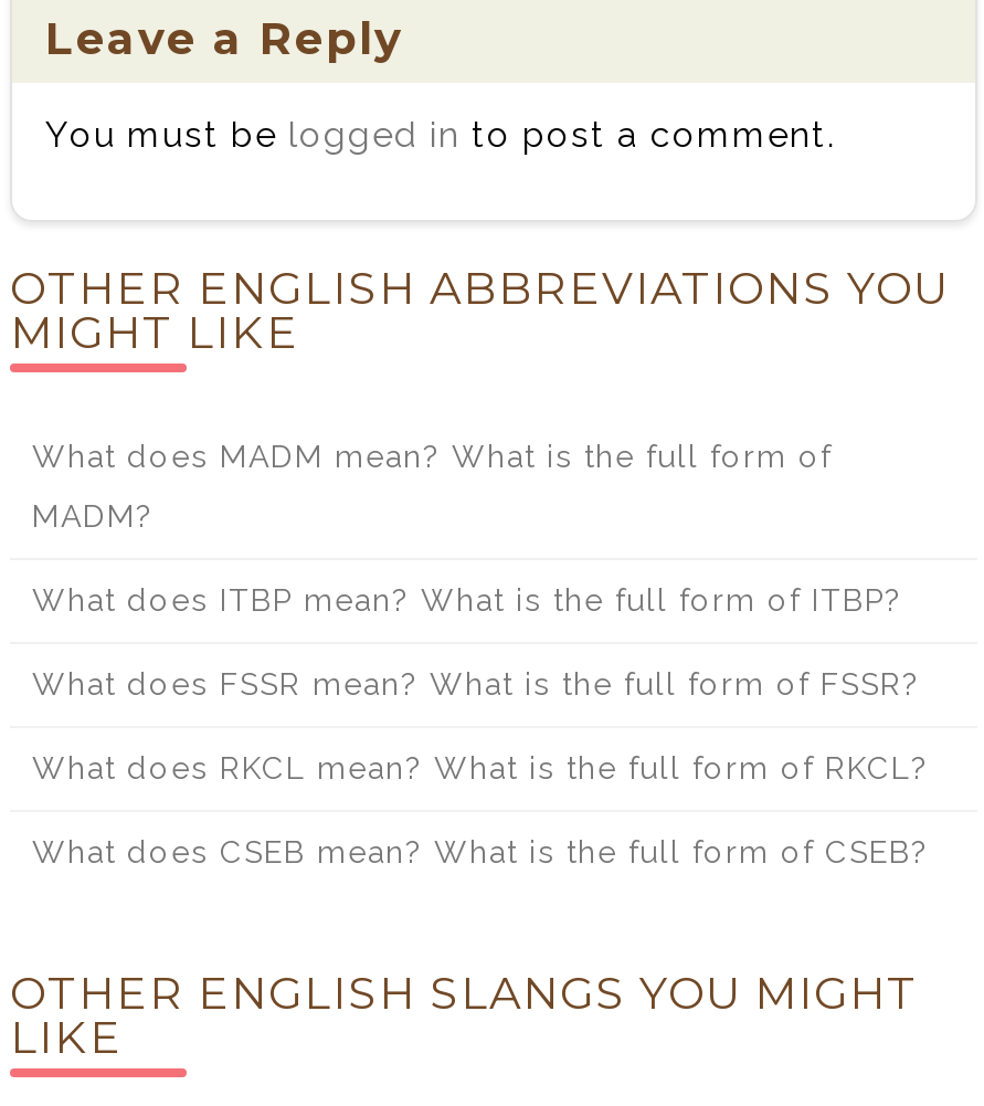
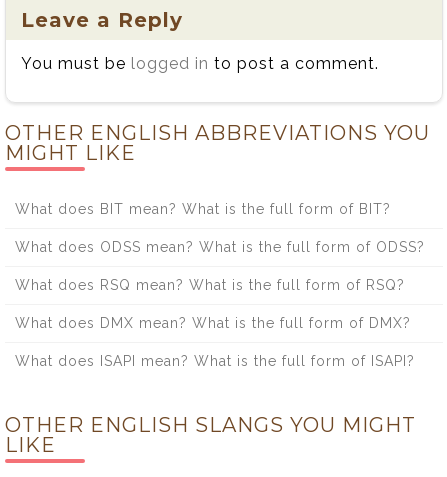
[32,438,929,869] What does MADM mean? What is the full form of | MADM? | What does ITBP mean? What is the full form of ITBP? | What does FSSR mean? What is the full form of FSSR? | What does RKCL mean? What is the full form of RKCL? | What does CSEB mean? What is the full form of CSEB? -> [15,201,425,369] What does BIT mean? What is the full form of BIT? | What does ODSS mean? What is the full form of ODSS? | What does RSQ mean? What is the full form of RSQ? | What does DMX mean? What is the full form of DMX? | What does ISAPI mean? What is the full form of ISAPI?

